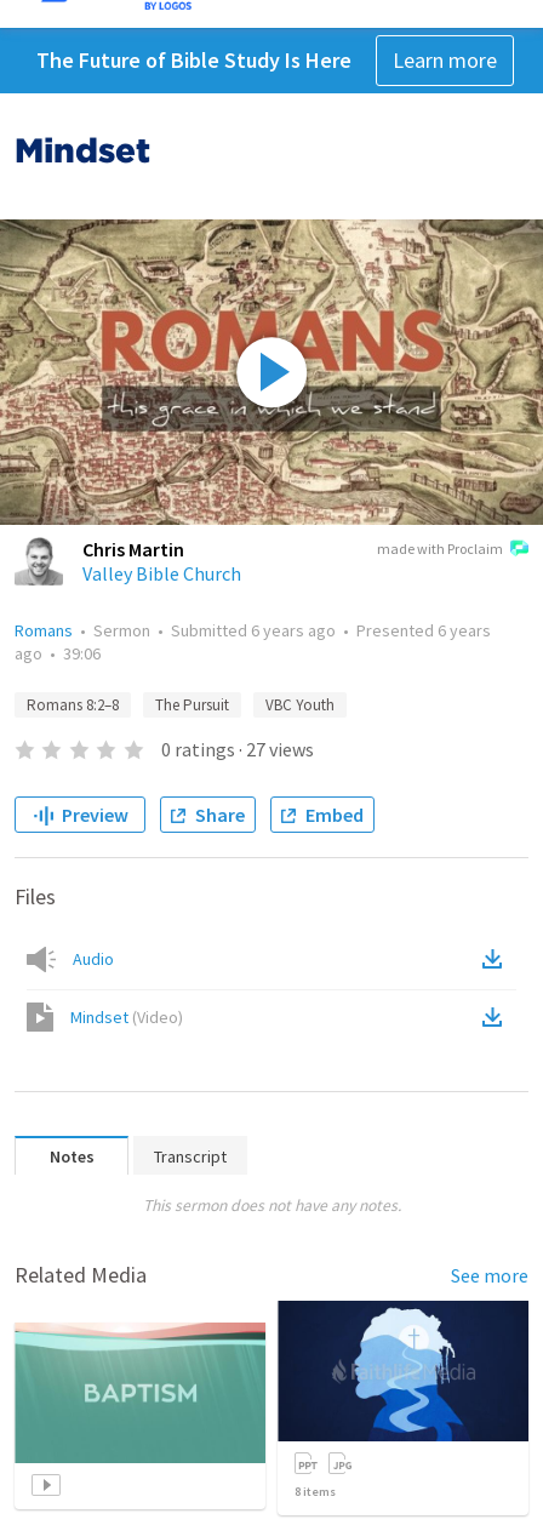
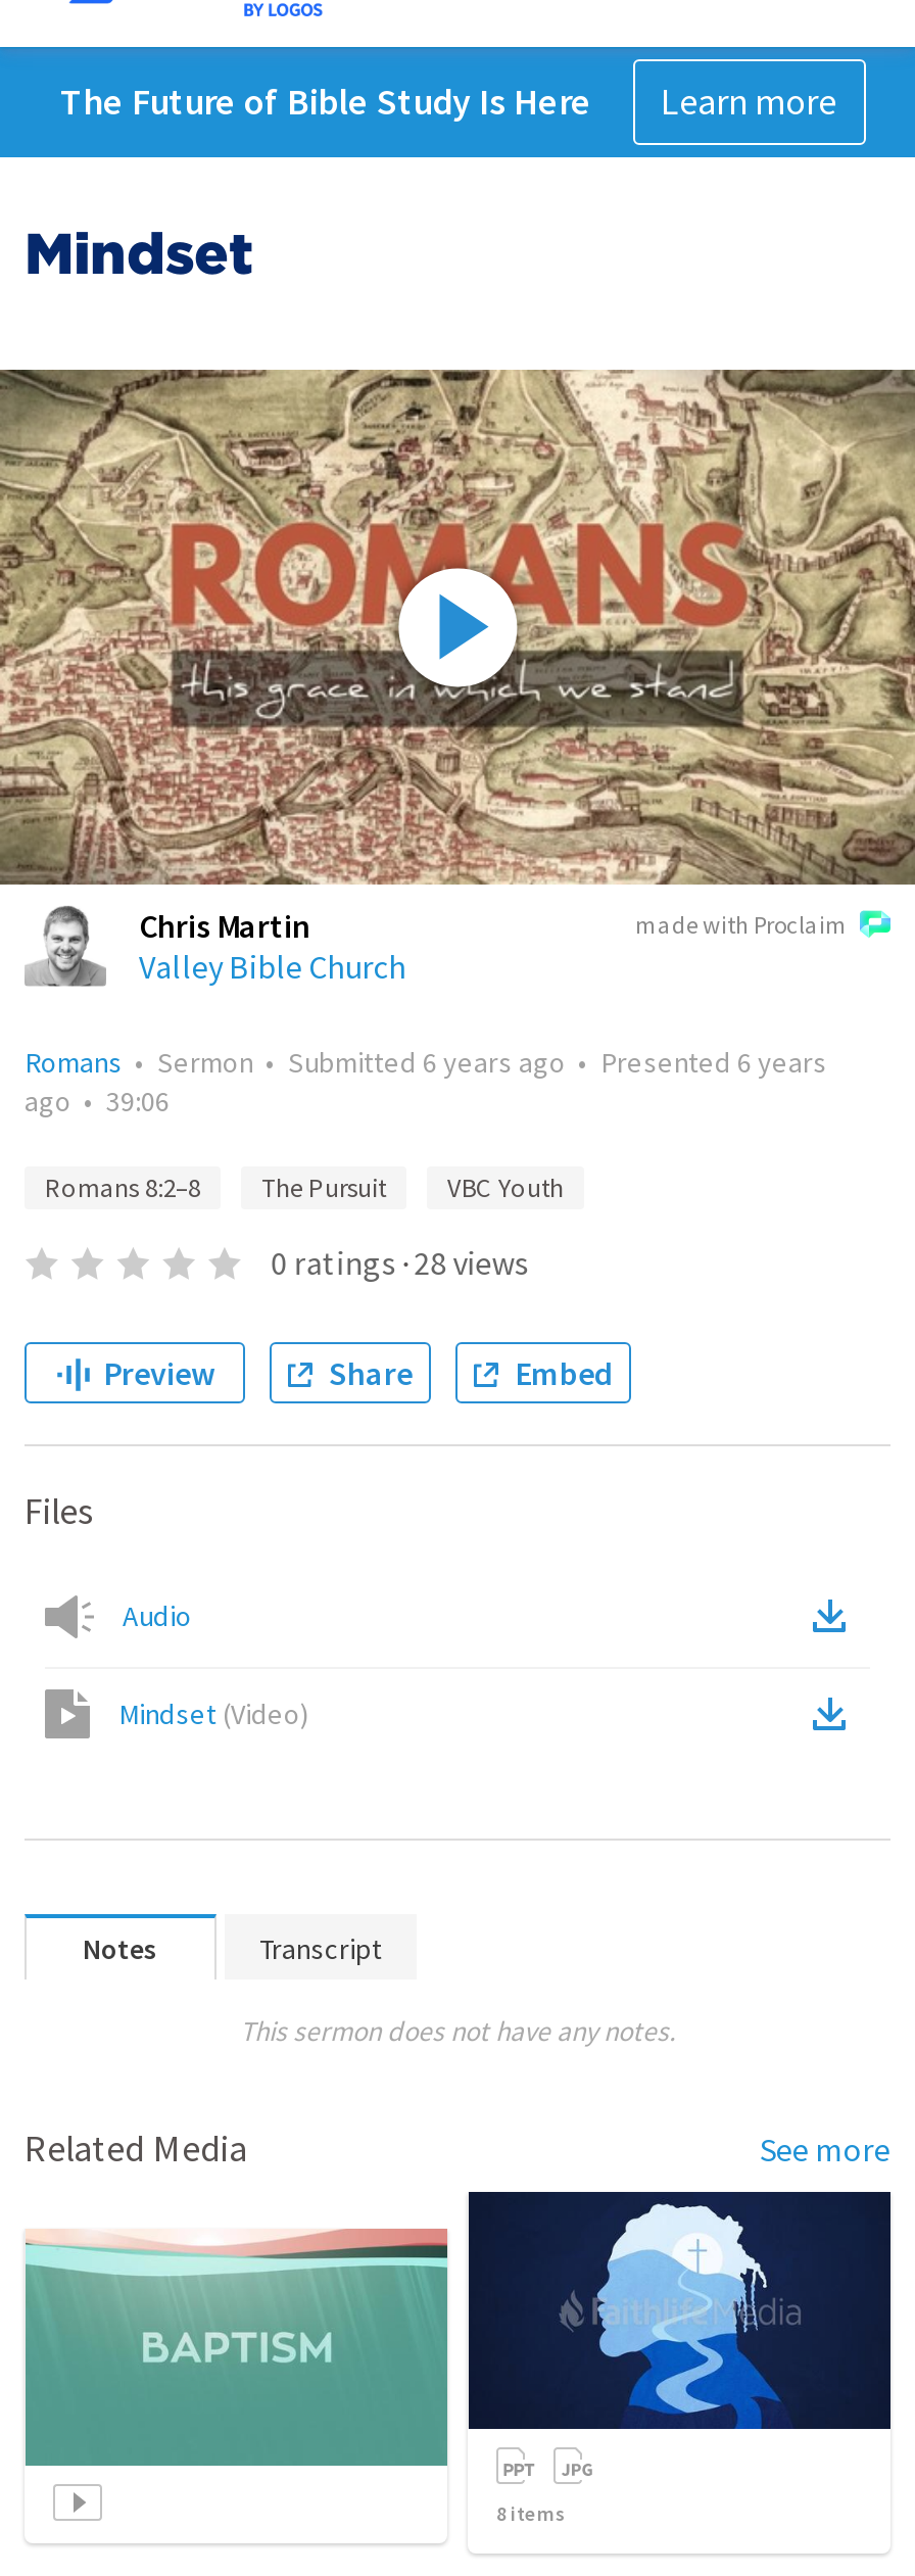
[161,737,314,761] 0 ratings · 27 views -> [271,1242,528,1283] 0 ratings · 28 views

